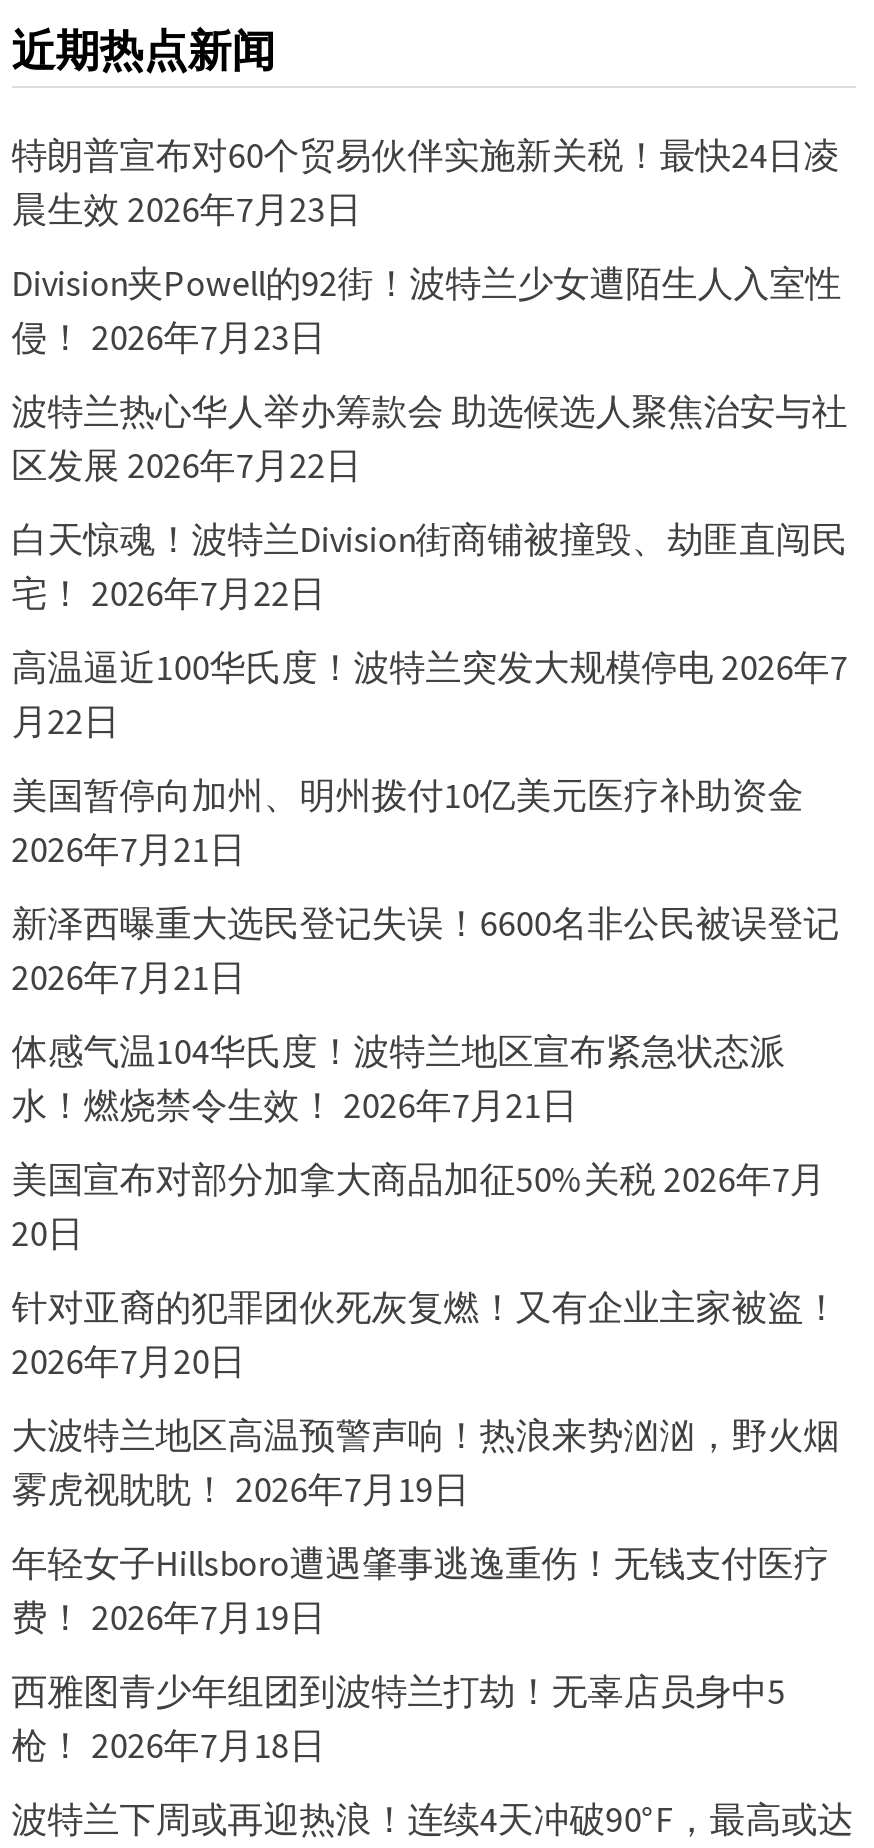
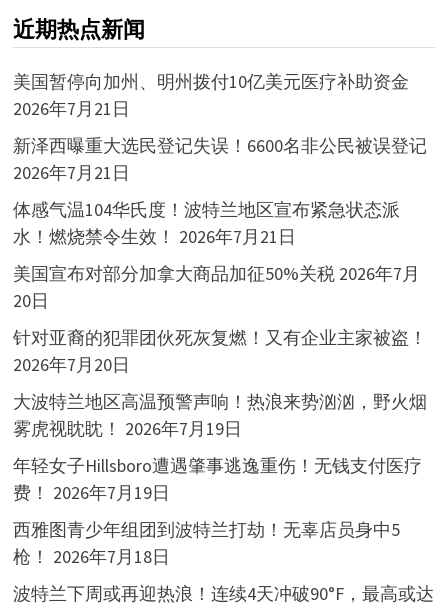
[12,133,848,745] 特朗普宣布对60个贸易伙伴实施新关税！最快24日凌 | 晨生效 2026年7月23日 | Division夹Powell的92街！波特兰少女遭陌生人入室性 | 侵！ 2026年7月23日 | 波特兰热心华人举办筹款会 助选候选人聚焦治安与社 | 区发展 2026年7月22日 | 白天惊魂！波特兰Division街商铺被撞毁、劫匪直闯民 | 宅！ 2026年7月22日 | 高温逼近100华氏度！波特兰突发大规模停电 2026年7 | 月22日 -> none

